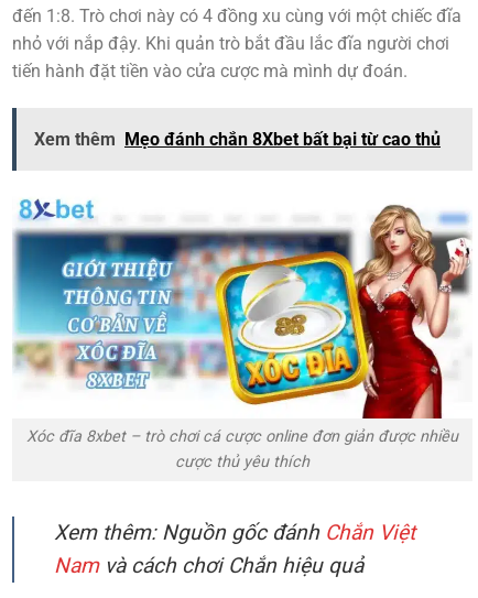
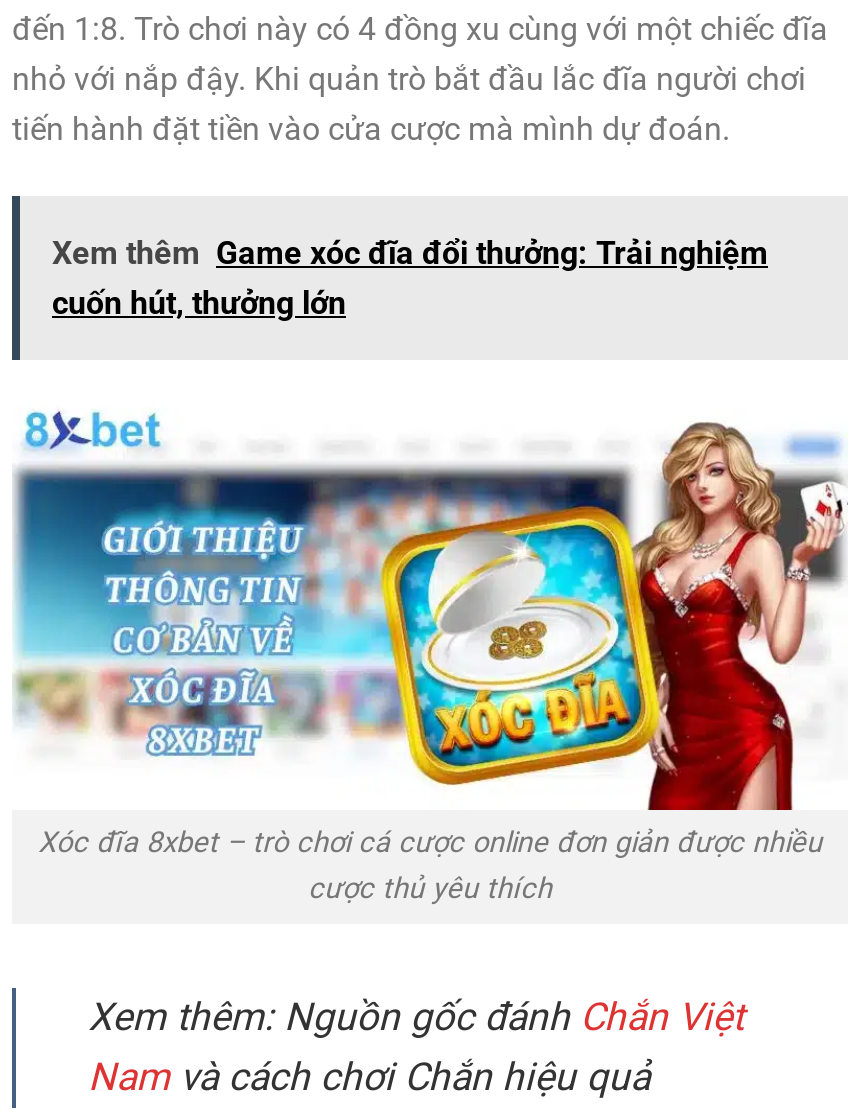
[34,128,441,149] Xem thêm Mẹo đánh chắn 8Xbet bất bại từ cao thủ -> [52,233,768,321] Xem thêm Game xóc đĩa đổi thưởng: Trải nghiệm | cuốn hút, thưởng lớn

